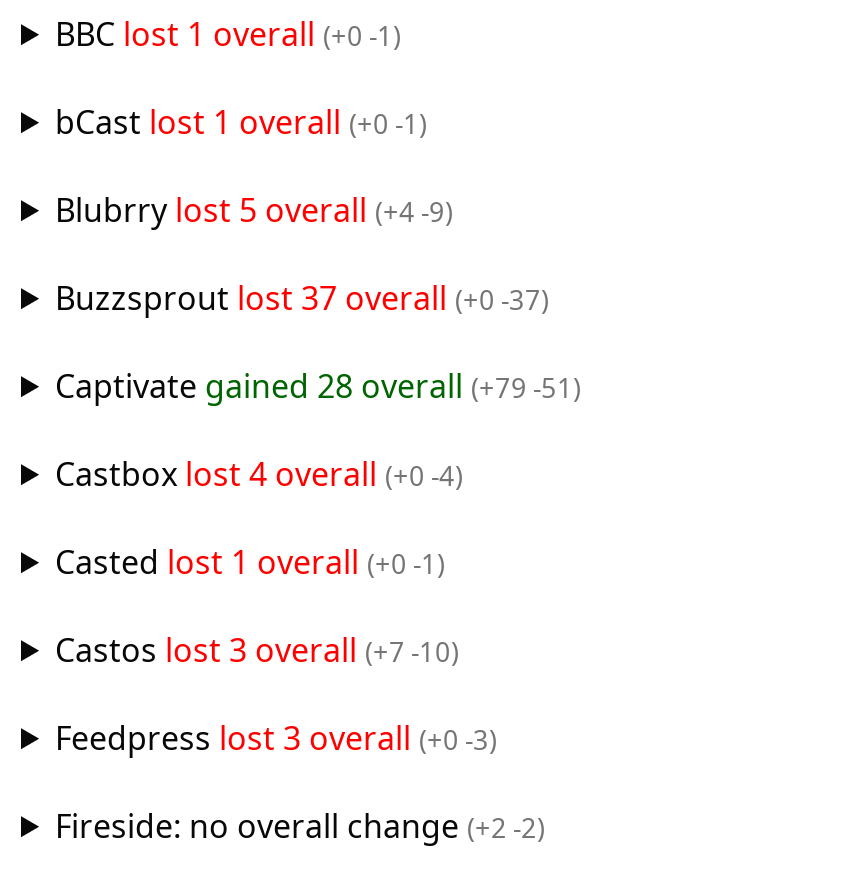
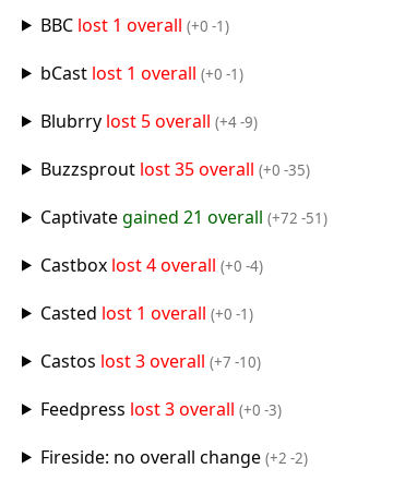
[55,275,549,319] Buzzsprout lost 37 overall (+0 -37) -> [40,157,310,181] Buzzsprout lost 35 overall (+0 -35)
[55,363,581,407] Captivate gained 28 overall (+79 -51) -> [40,205,327,229] Captivate gained 21 overall (+72 -51)

